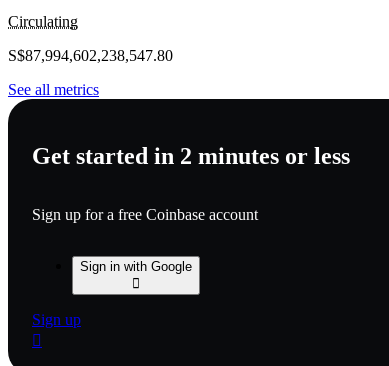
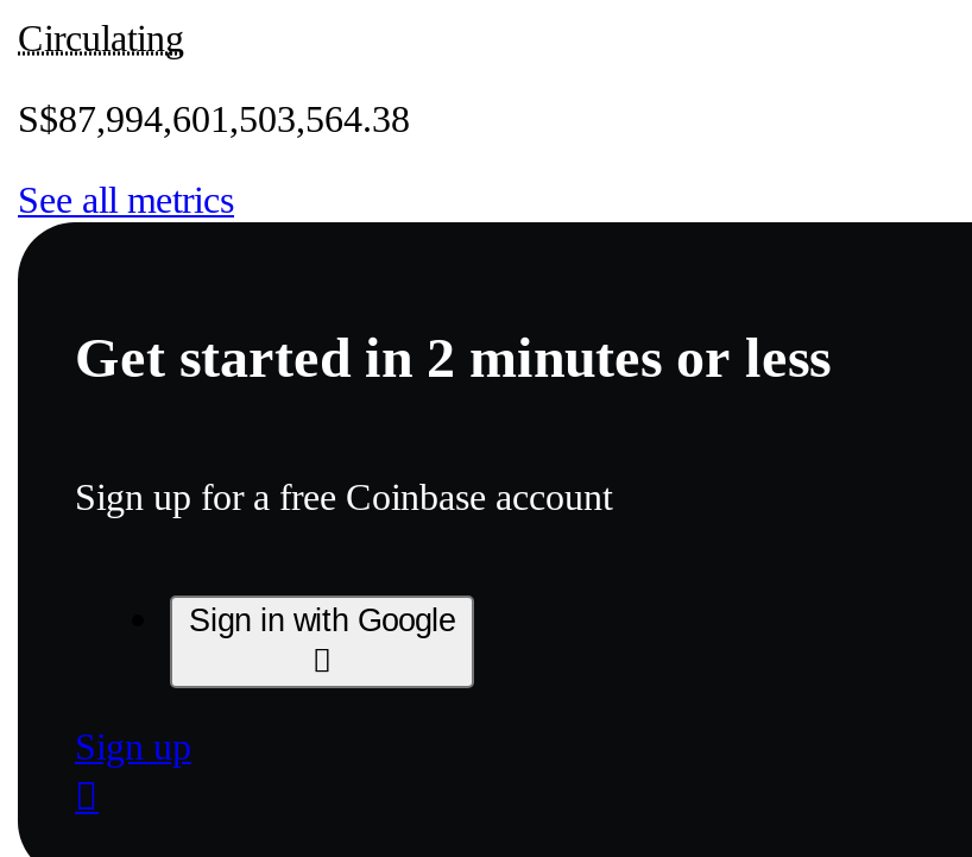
[8,47,173,64] S$87,994,602,238,547.80 -> [18,100,410,140] S$87,994,601,503,564.38

